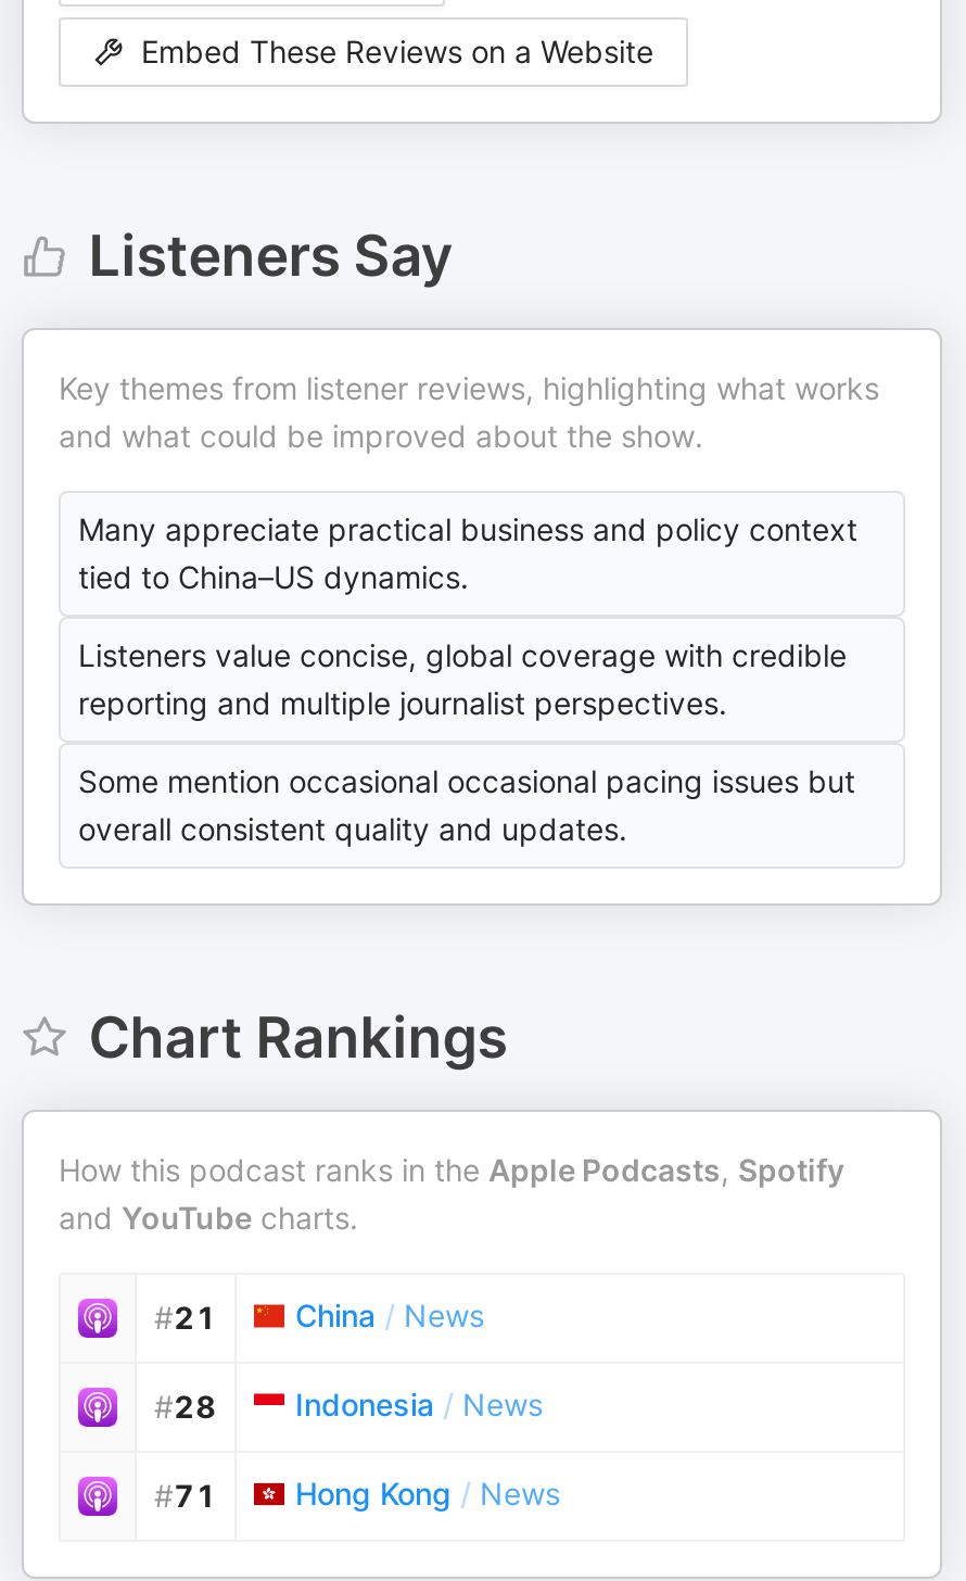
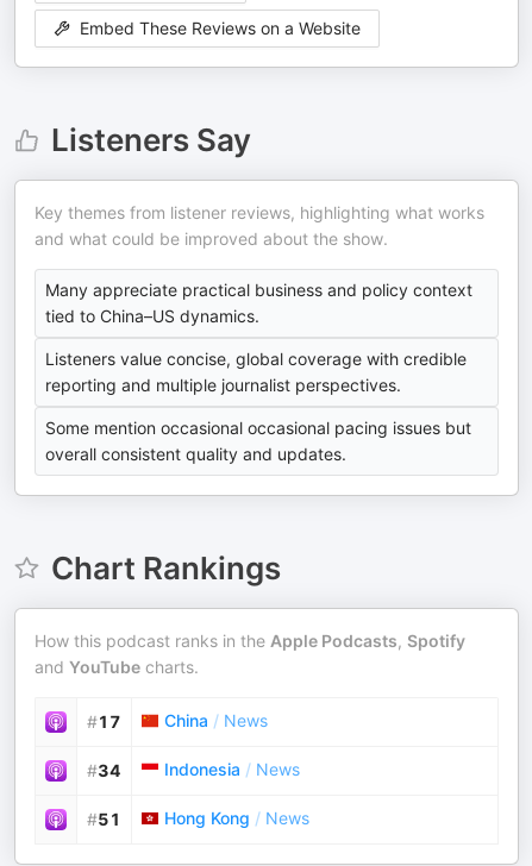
[154,1299,217,1336] #21 -> [87,711,121,732] #17
[154,1388,217,1425] #28 -> [87,760,121,780] #34
[154,1477,217,1514] #71 -> [87,809,121,829] #51

